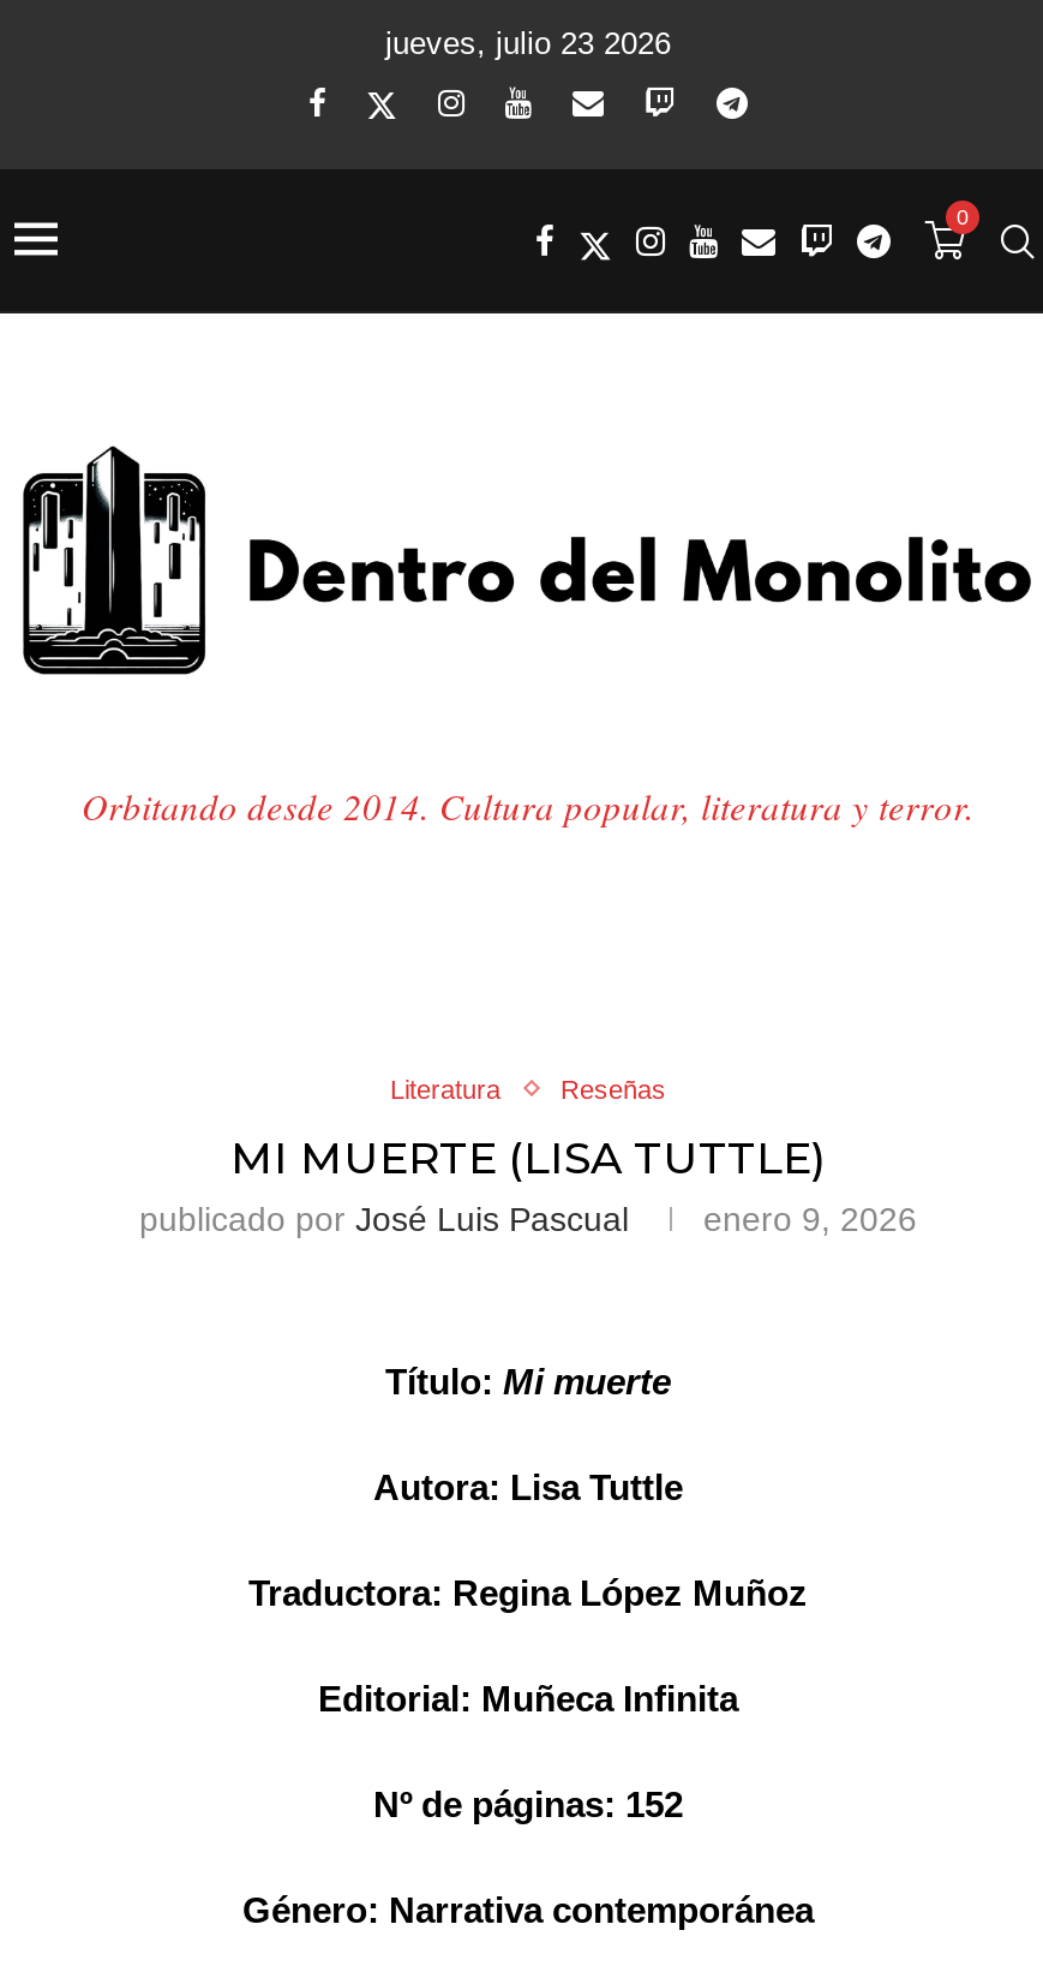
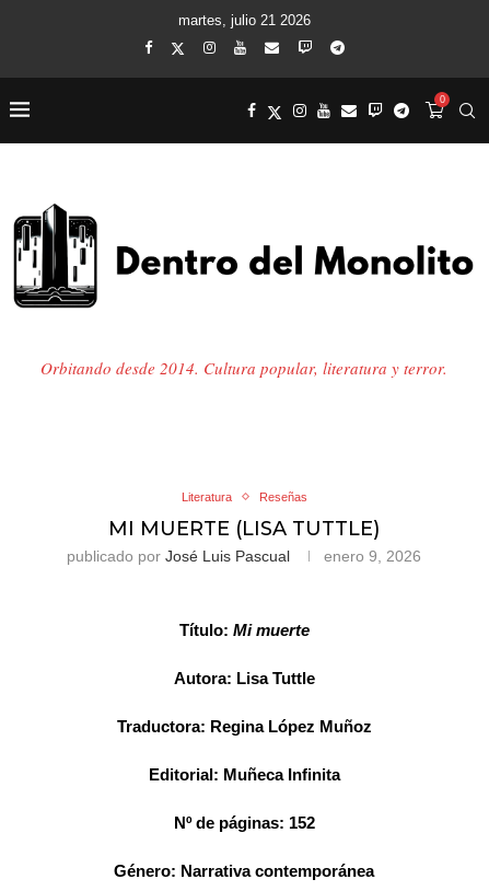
[385,25,671,61] jueves, julio 23 2026 -> [178,12,310,28] martes, julio 21 2026

